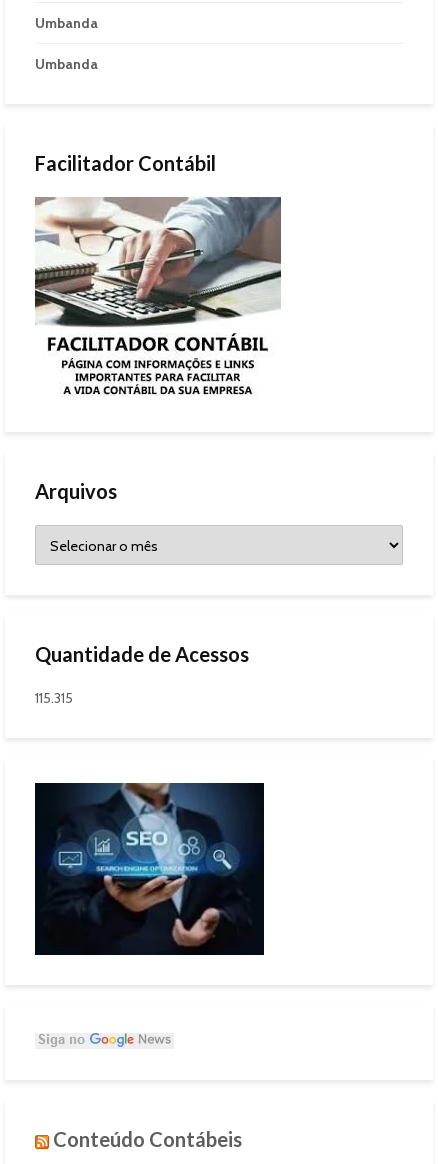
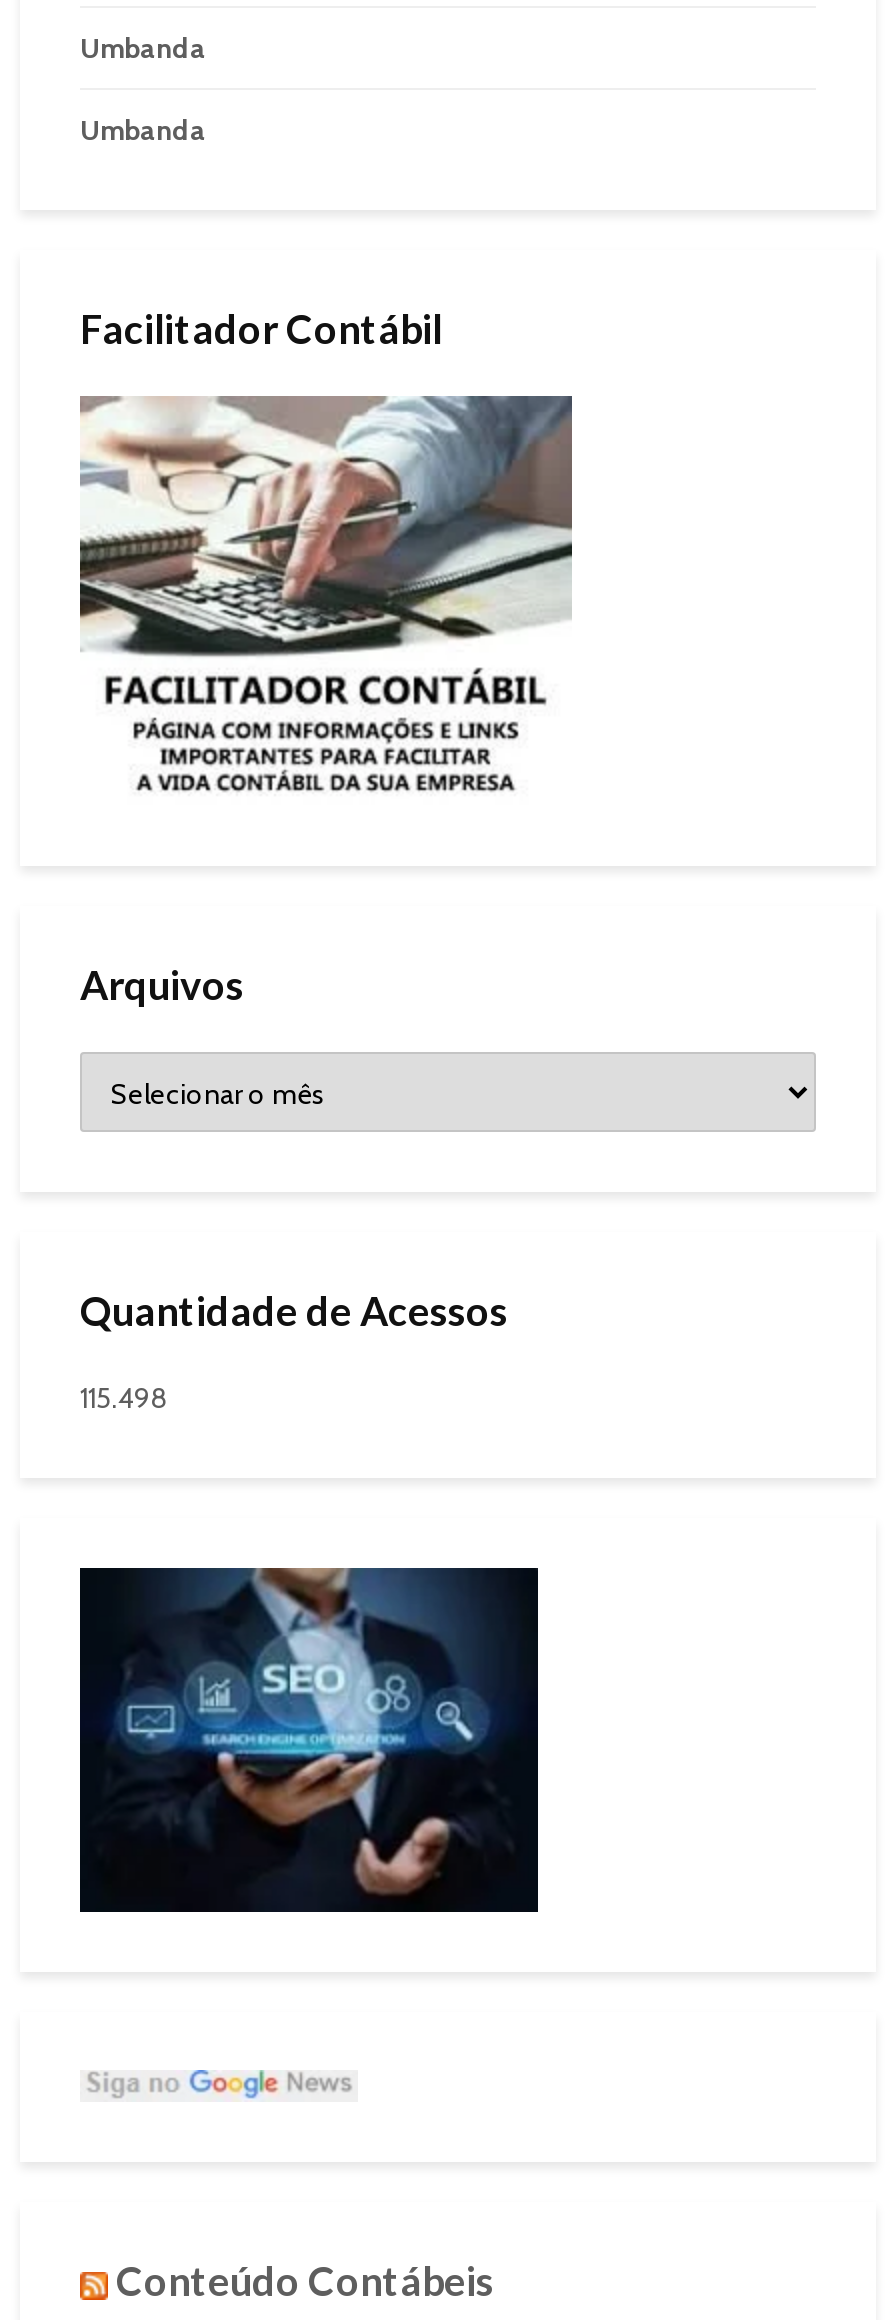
[35,689,73,707] 115.315 -> [80,1381,166,1417] 115.498

